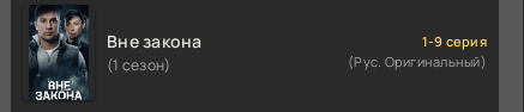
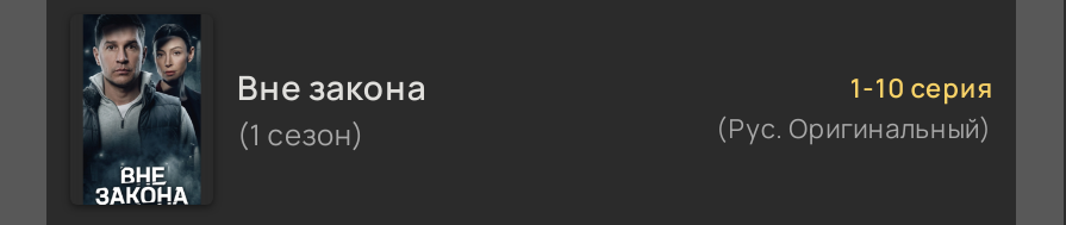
[422,32,487,50] 1-9 серия -> [850,70,992,105] 1-10 серия

